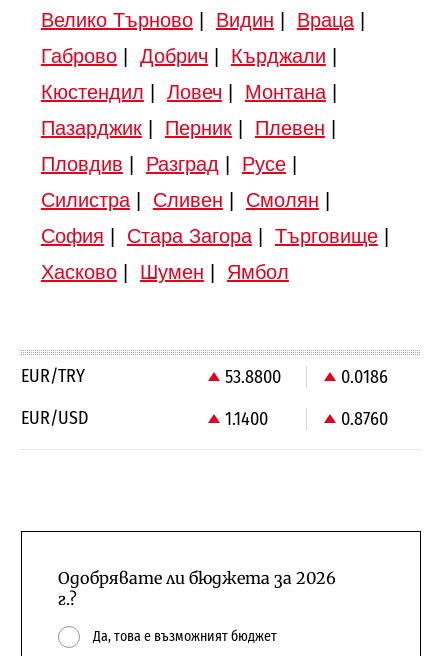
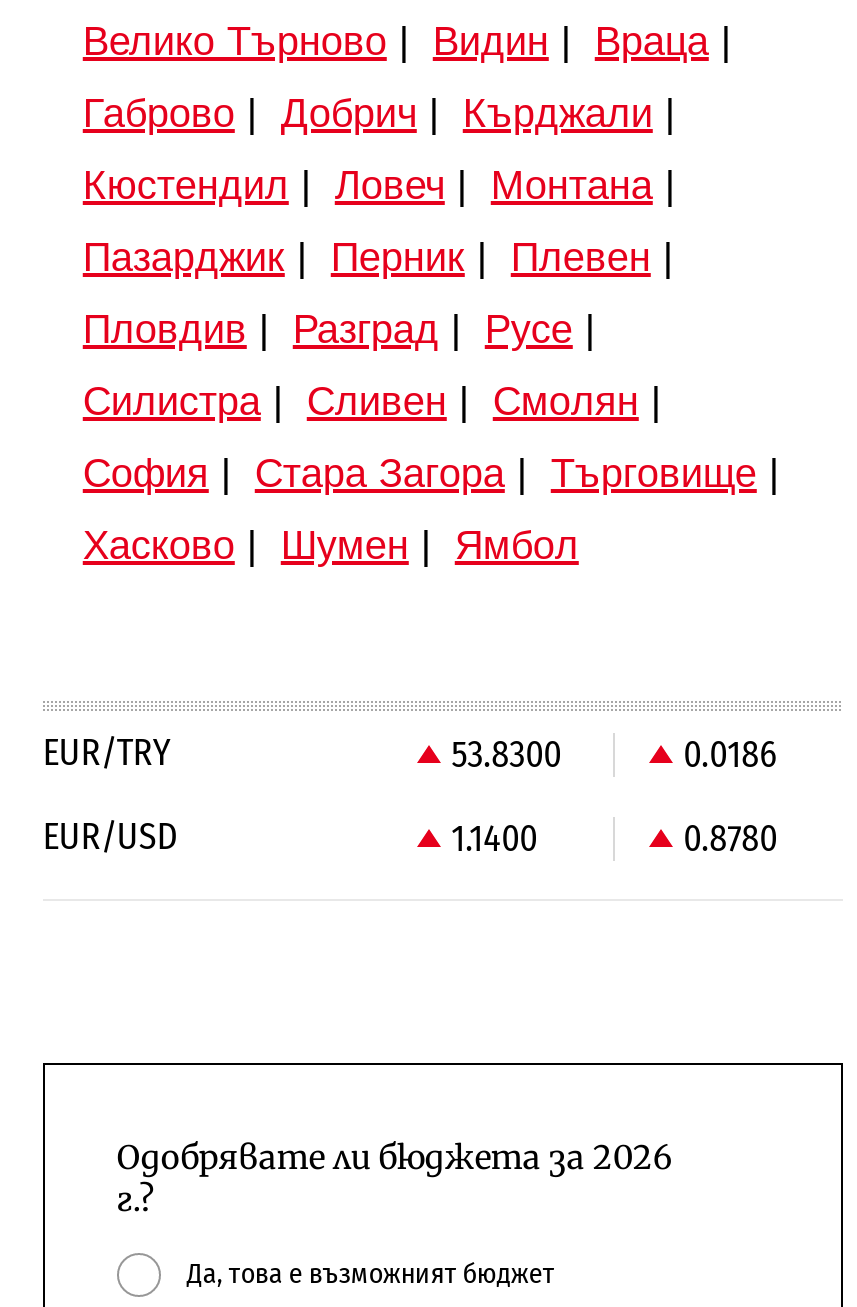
[225,366,281,388] 53.8800 -> [451,733,561,777] 53.8300
[341,408,388,430] 0.8760 -> [683,817,777,861] 0.8780

